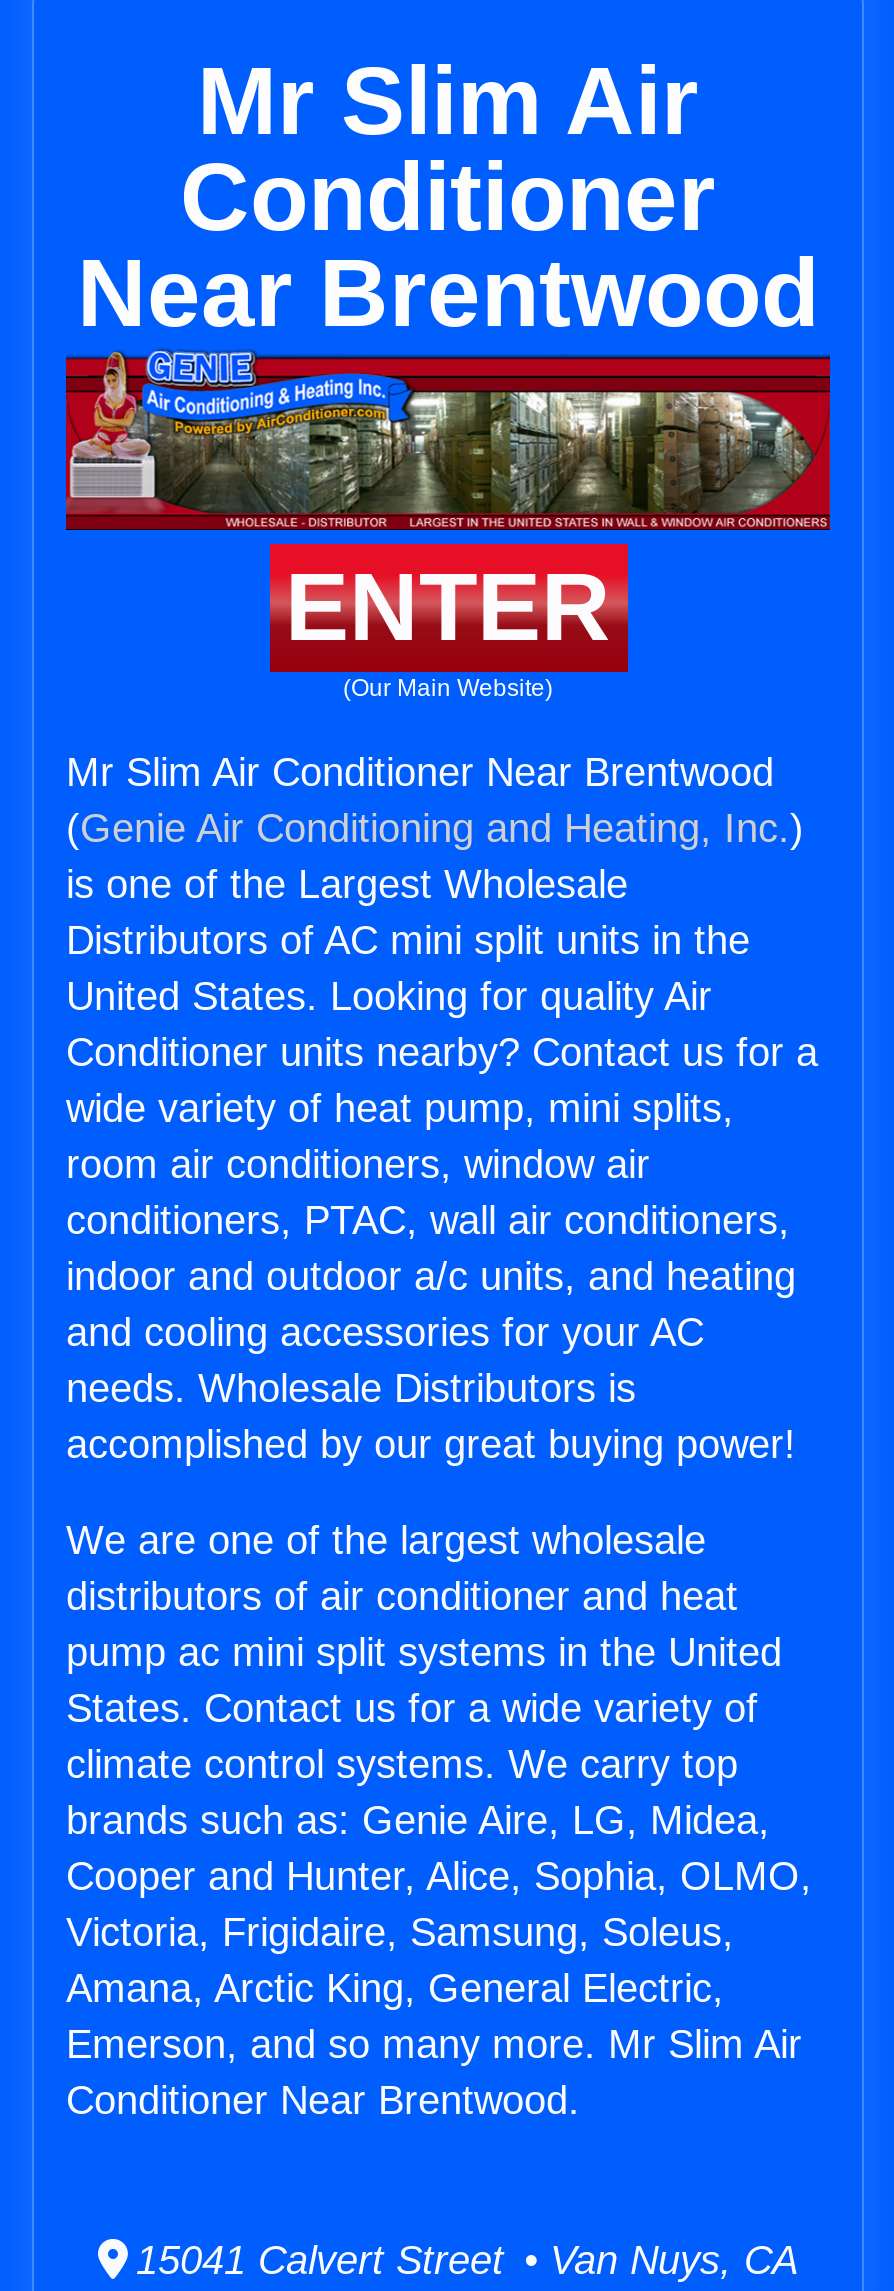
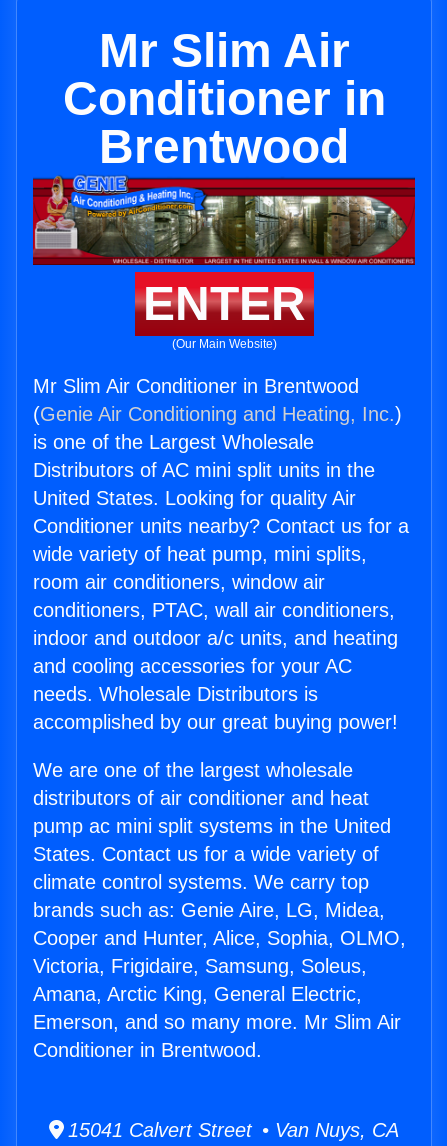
[77,144,819,346] Conditioner | Near Brentwood -> [62,72,385,173] Conditioner in | Brentwood
[66,750,774,794] Mr Slim Air Conditioner Near Brentwood -> [33,375,359,397] Mr Slim Air Conditioner in Brentwood
[66,2078,580,2122] Conditioner Near Brentwood. -> [33,1039,262,1061] Conditioner in Brentwood.

